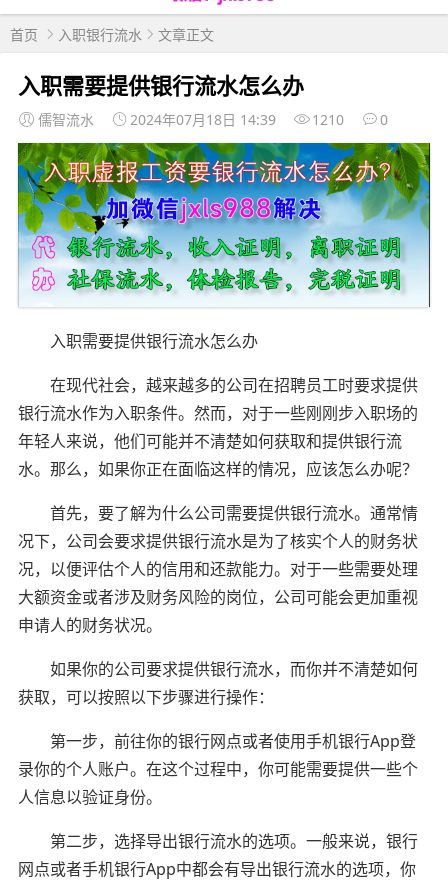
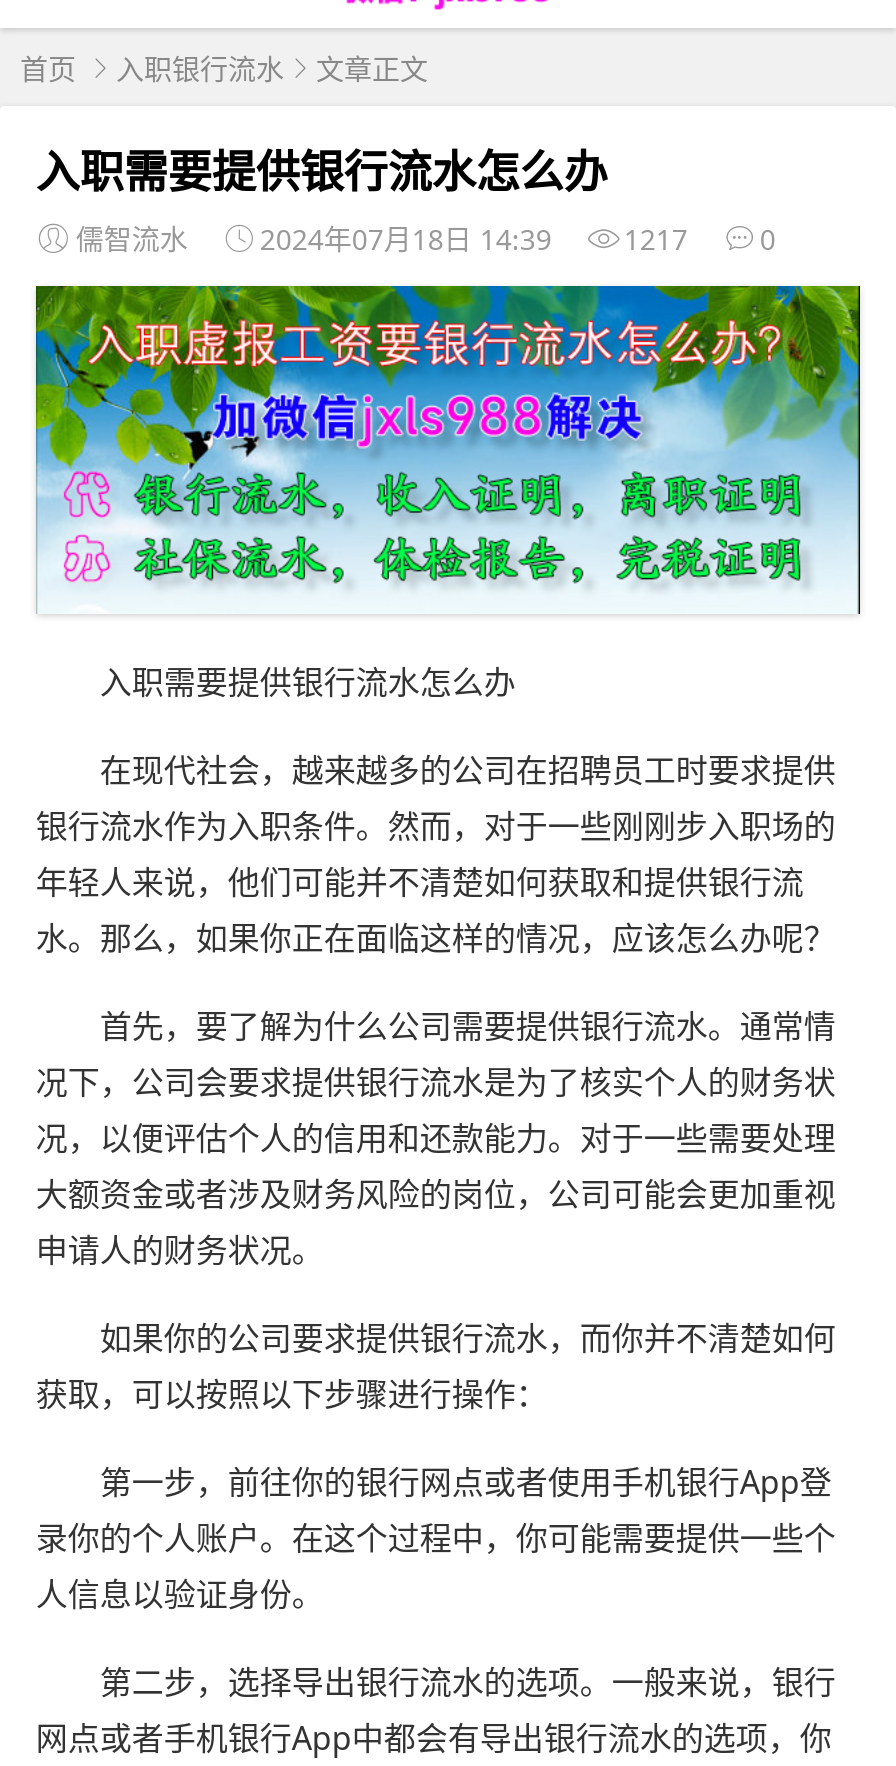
[38,110,388,129] 儒智流水 2024年07月18日 14:39 1210 0 -> [76,220,776,258] 儒智流水 2024年07月18日 14:39 1217 0

